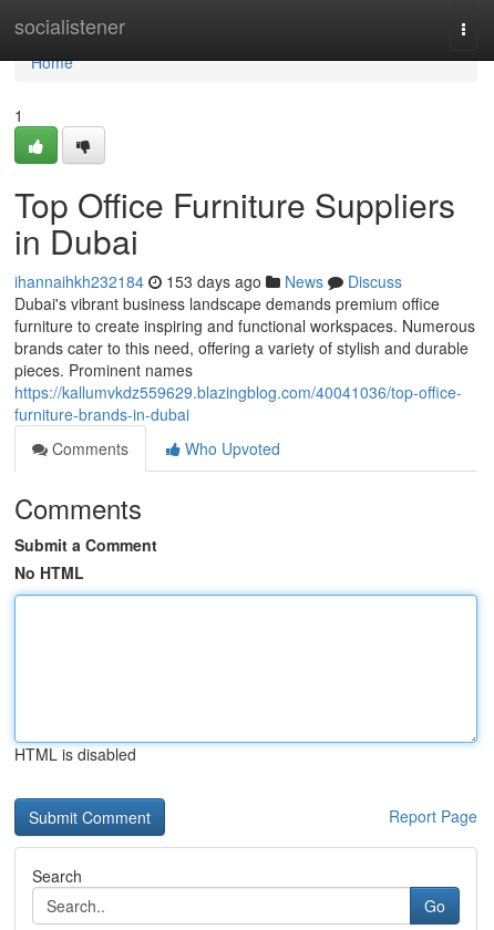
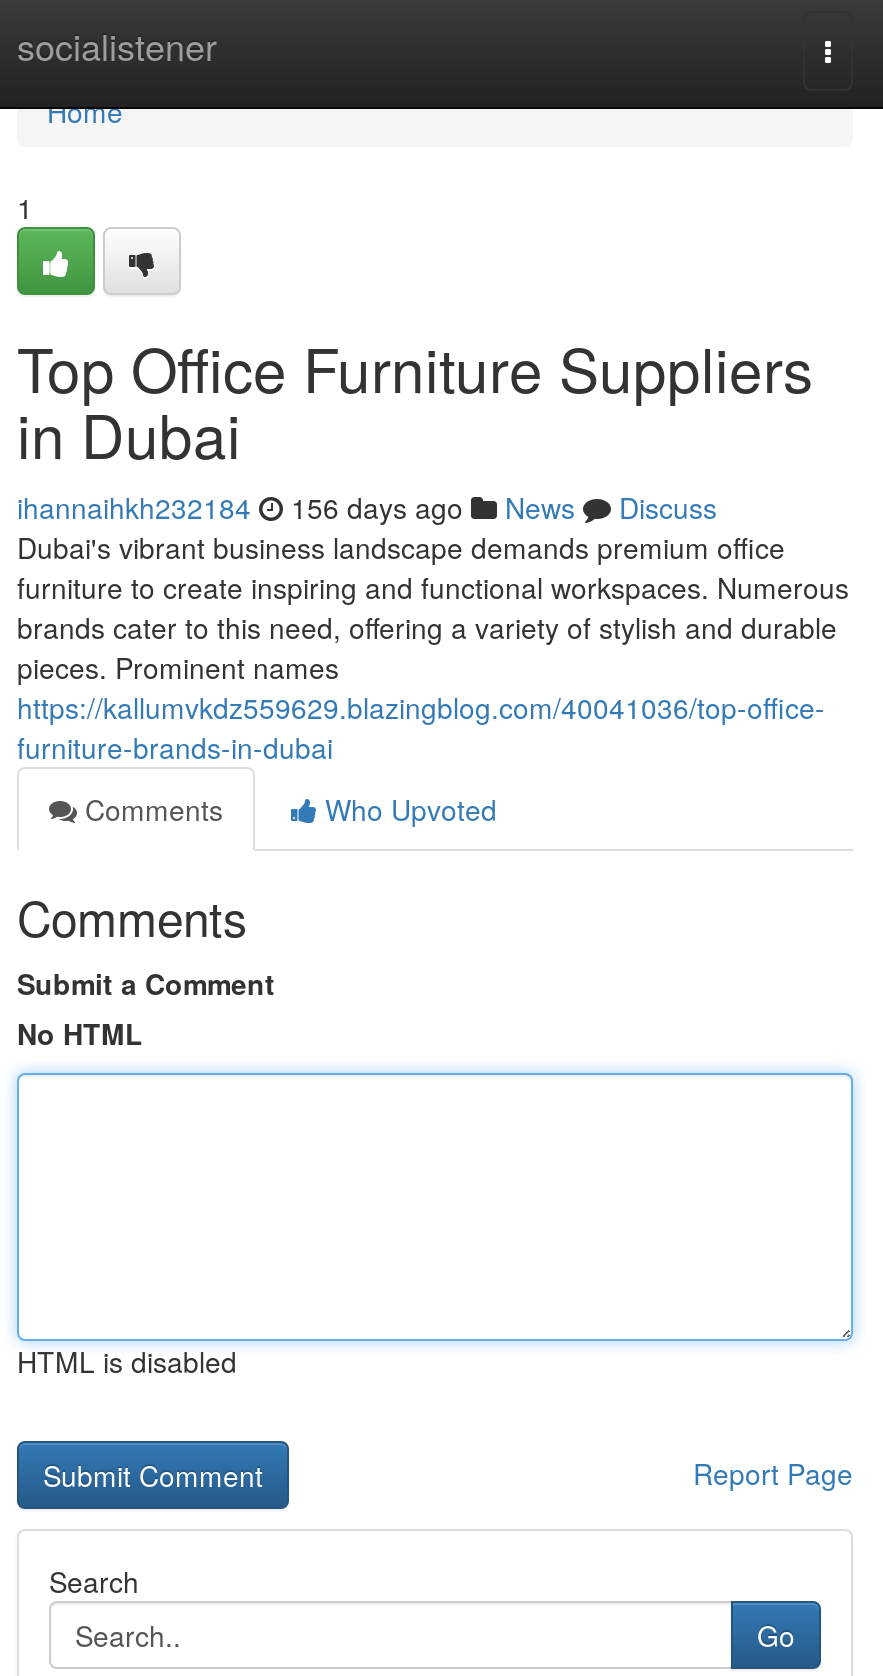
[14,270,402,292] ihannaihkh232184 153 days ago News Discuss -> [17,487,717,527] ihannaihkh232184 156 days ago News Discuss

